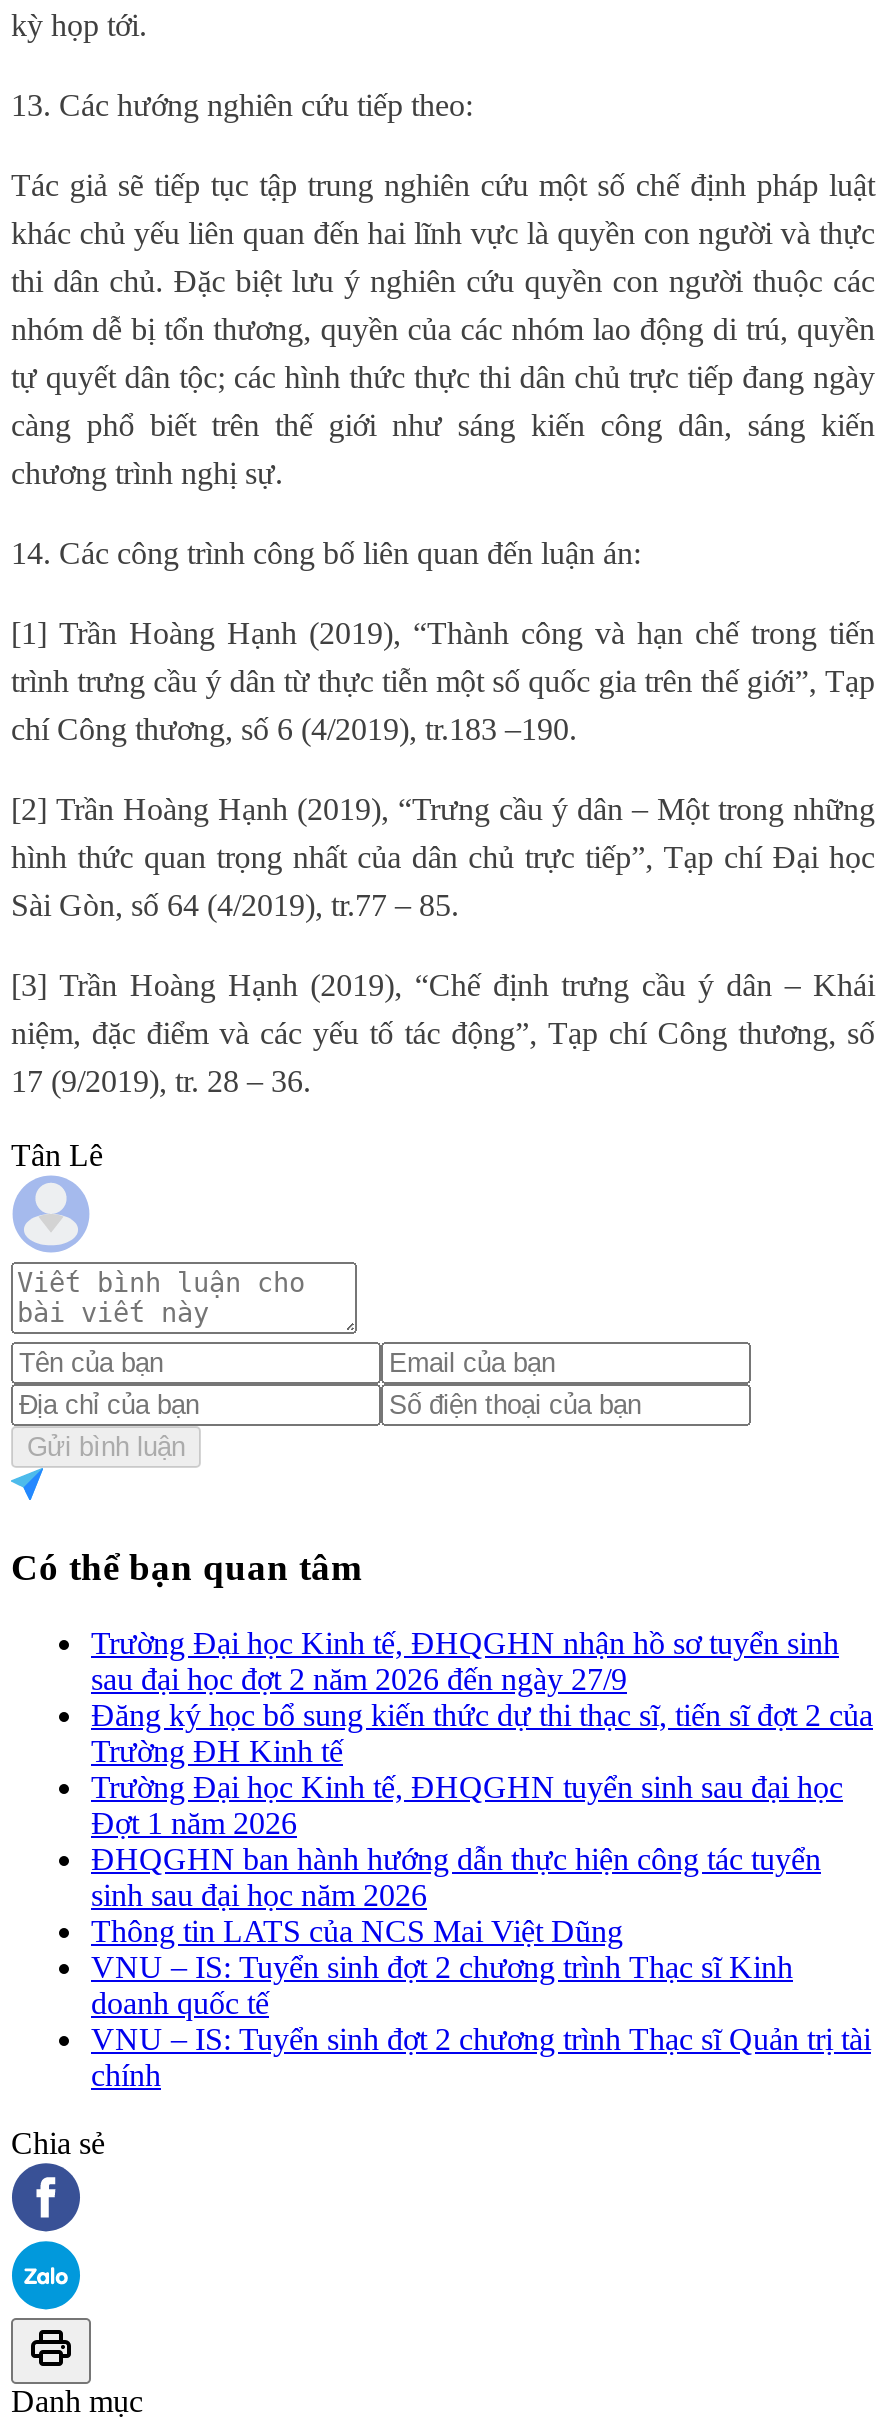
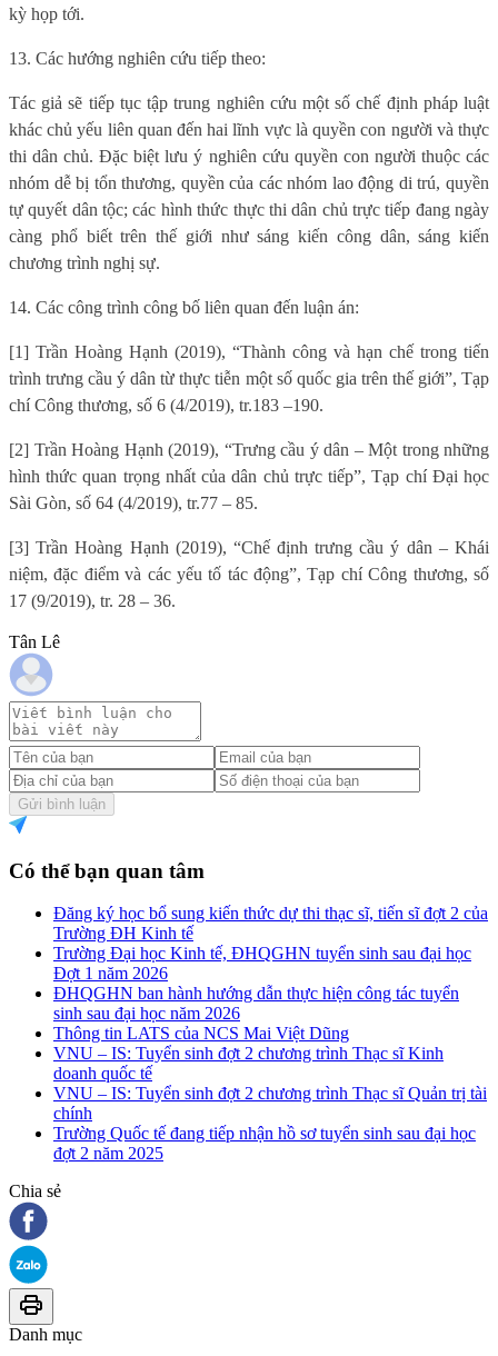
[91,1626,839,1696] Trường Đại học Kinh tế, ĐHQGHN nhận hồ sơ tuyển sinh | sau đại học đợt 2 năm 2026 đến ngày 27/9 -> none
moved [91,1698,873,2092] -> [53,904,488,1123]: Đăng ký học bổ sung kiến thức dự thi thạc sĩ, tiến sĩ đợt 2 của | Trường ĐH Kinh tế | Trường Đại học Kinh tế, ĐHQGHN tuyển sinh sau đại học | ... | VNU – IS: Tuyển sinh đợt 2 chương trình Thạc sĩ Quản trị tài | chính
none -> [53,1124,476,1163] Trường Quốc tế đang tiếp nhận hồ sơ tuyển sinh sau đại học | đợt 2 năm 2025

